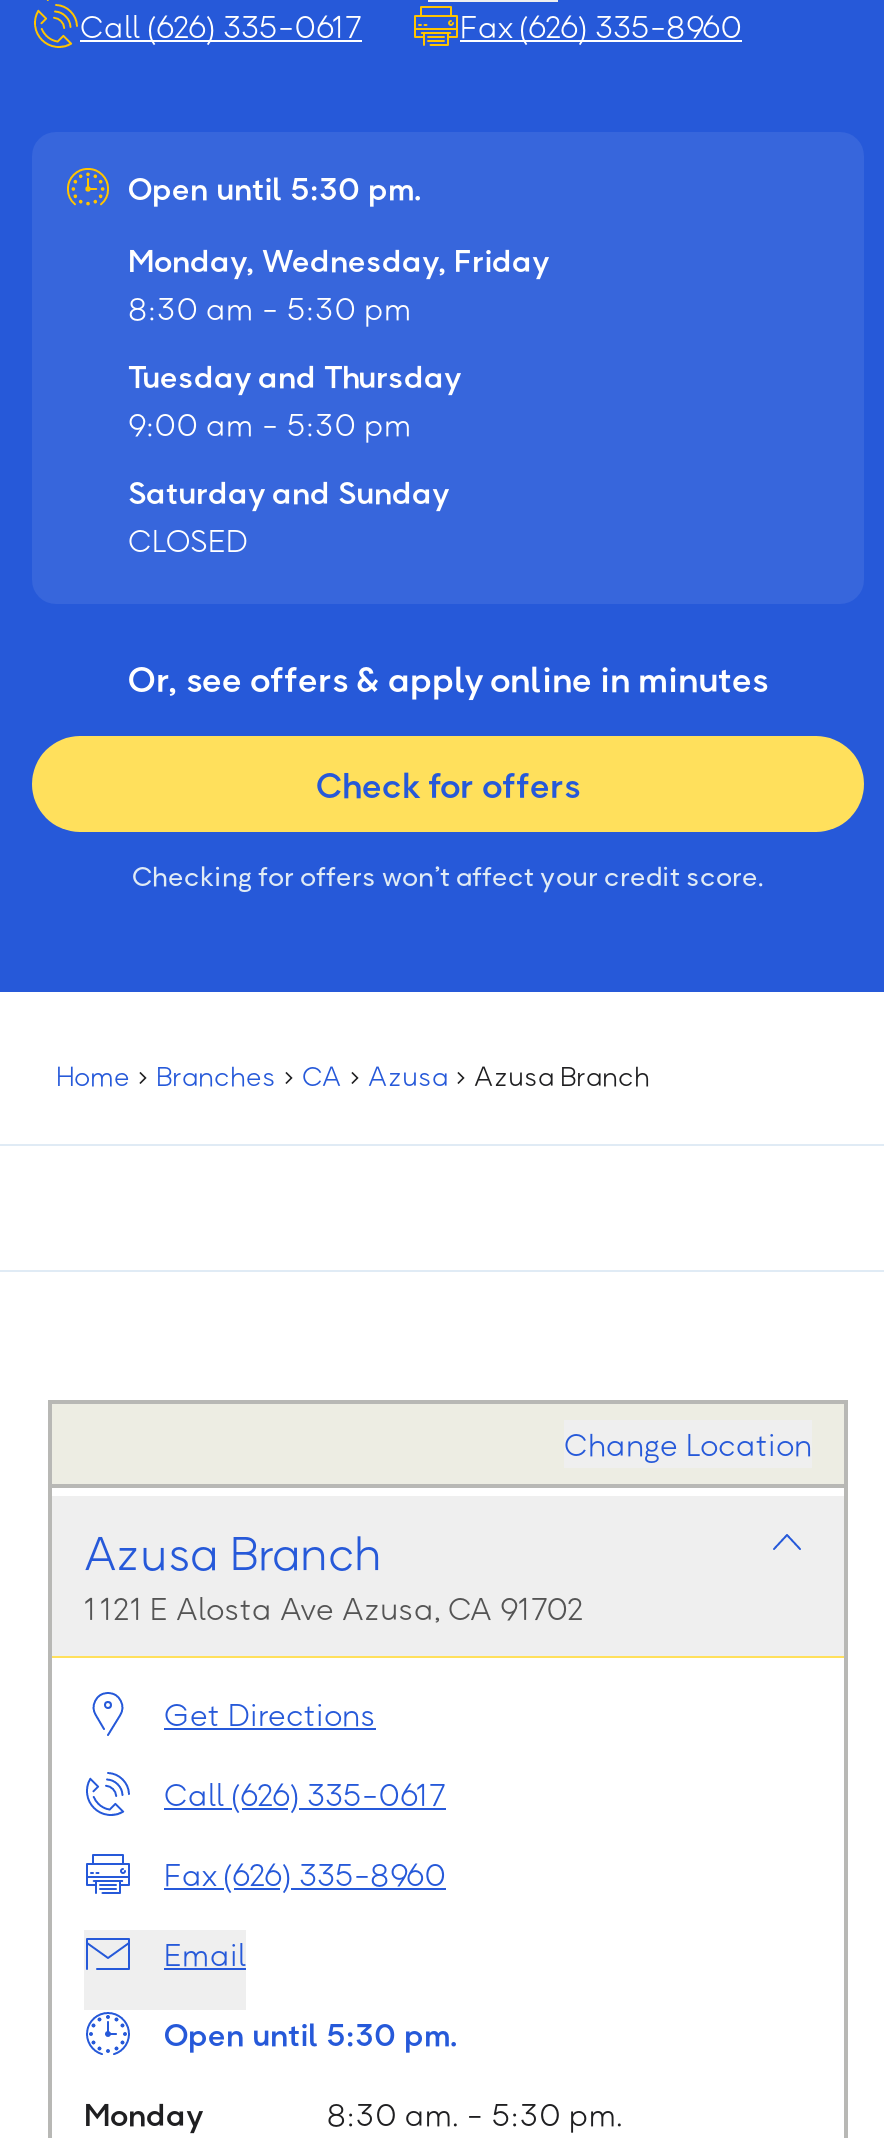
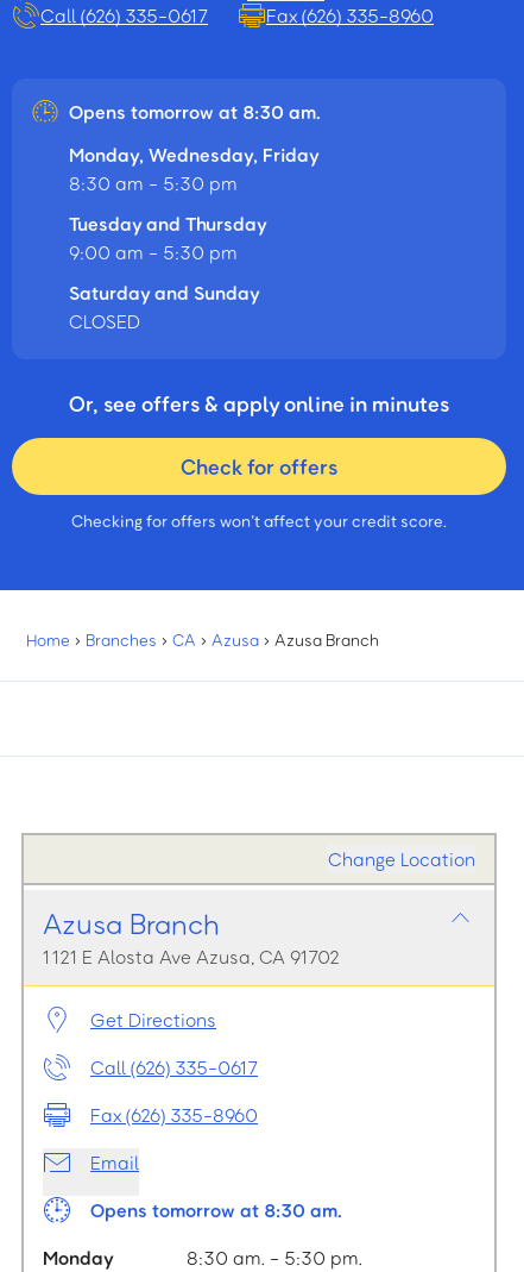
[128,168,422,208] Open until 5:30 pm. -> [69,100,321,124] Opens tomorrow at 8:30 am.
[164,2014,458,2054] Open until 5:30 pm. -> [90,1198,342,1222] Opens tomorrow at 8:30 am.

